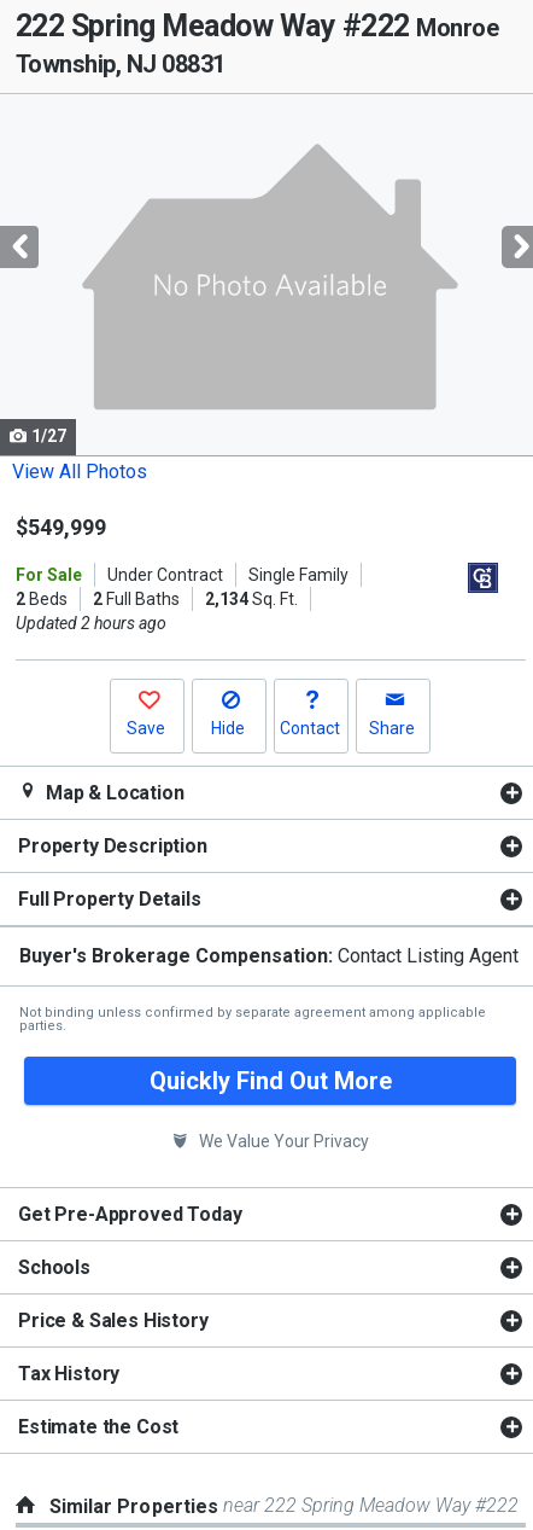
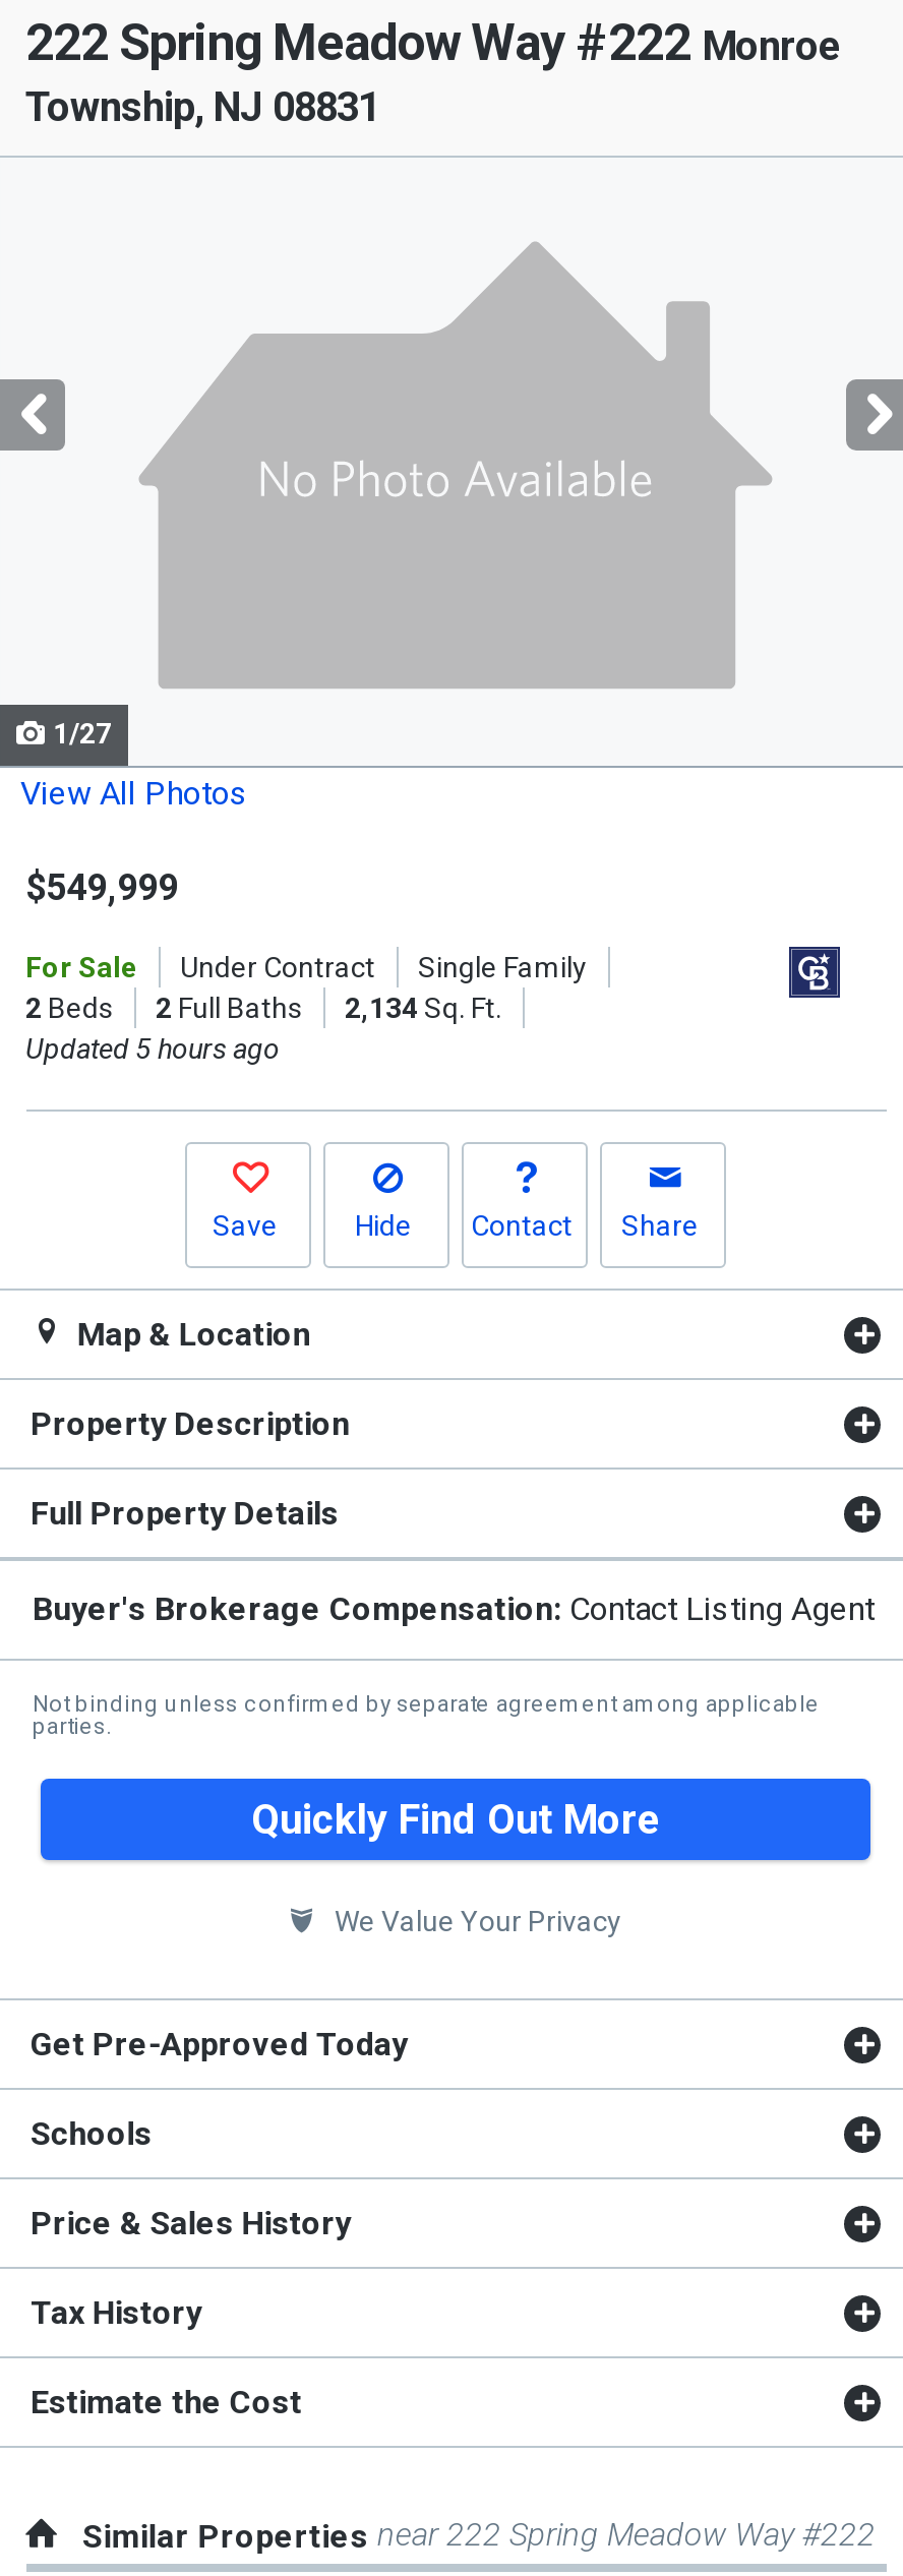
[15,613,166,632] Updated 2 hours ago -> [25,1032,280,1064] Updated 5 hours ago

